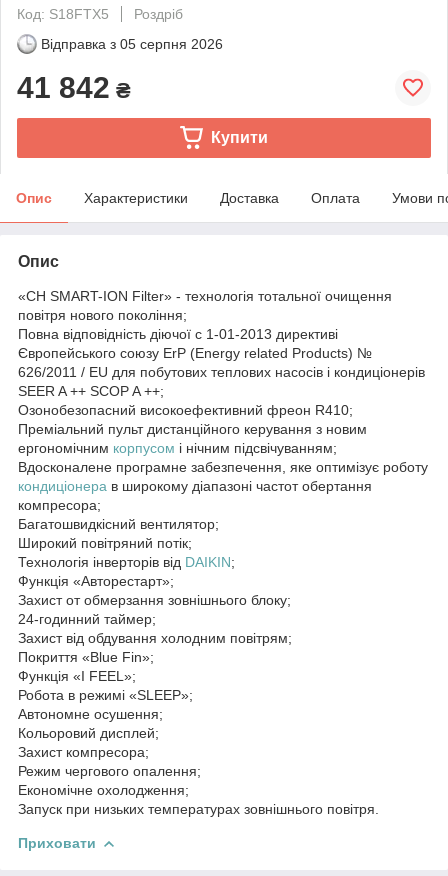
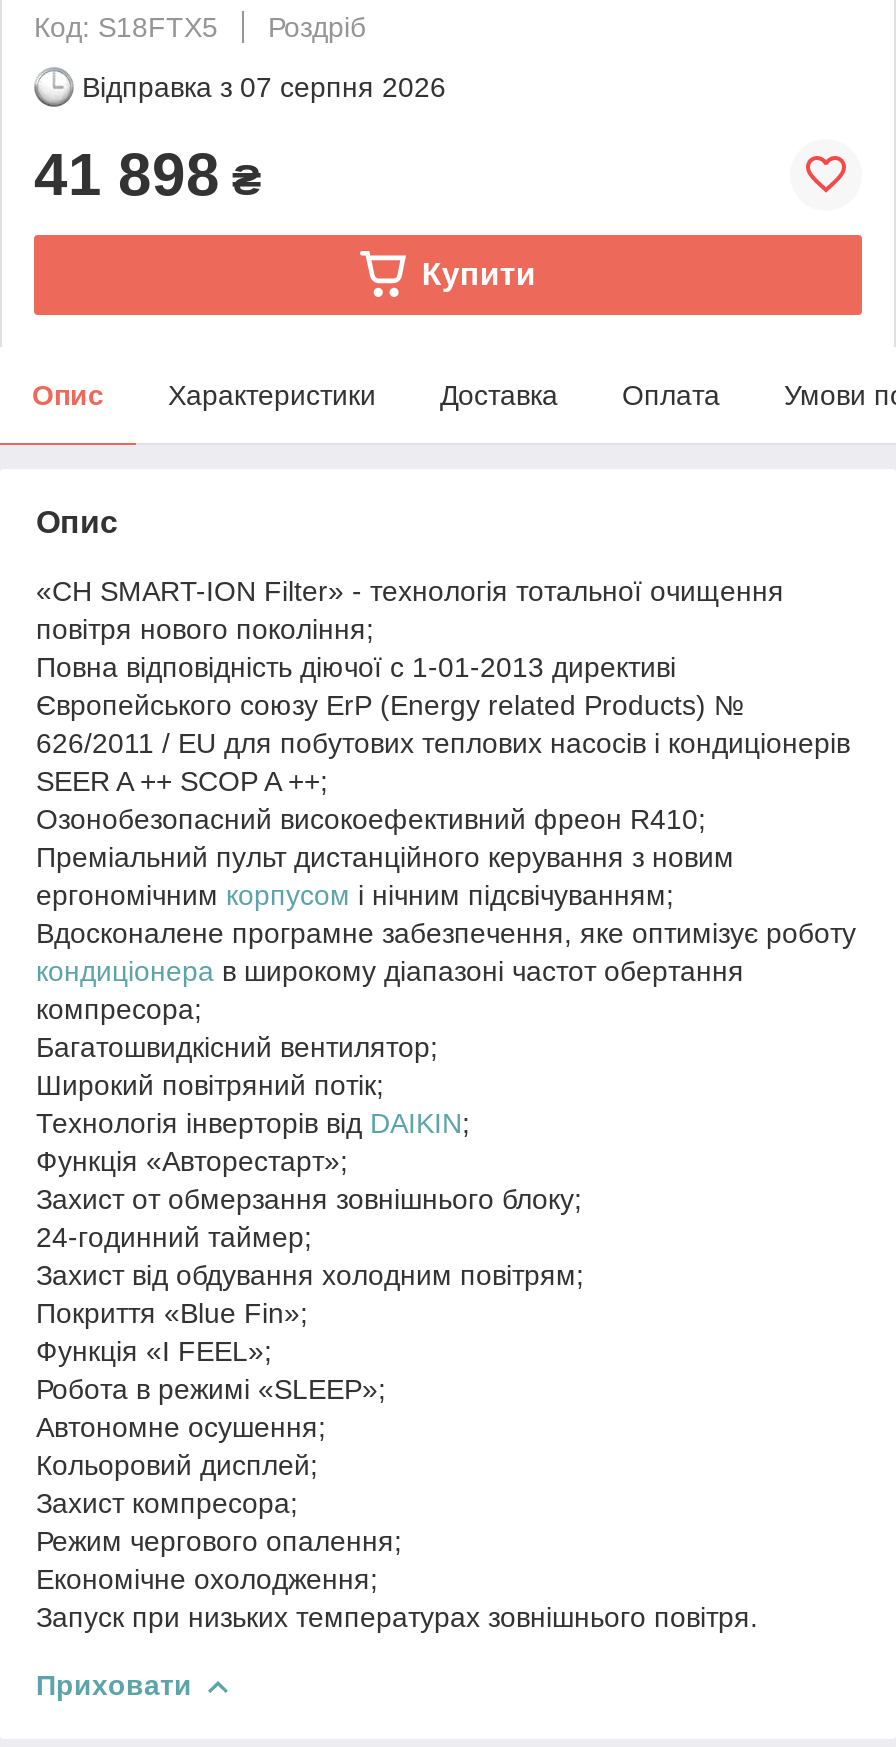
[41,36,223,52] Відправка з 05 серпня 2026 -> [82,71,446,103] Відправка з 07 серпня 2026
[17,71,131,104] 41 842 ₴ -> [34,141,262,207] 41 898 ₴

